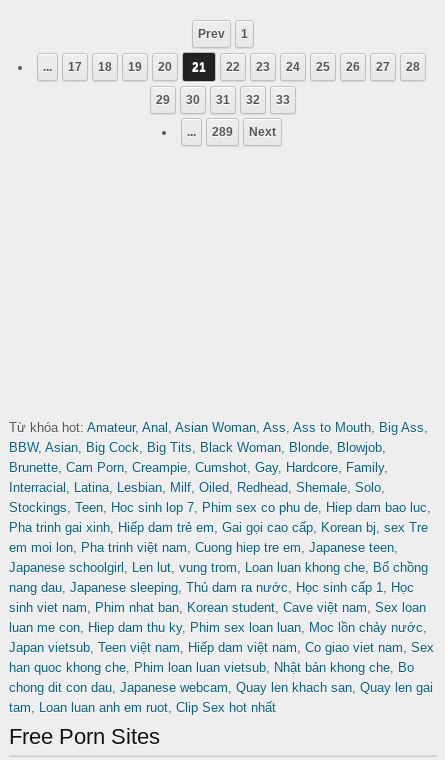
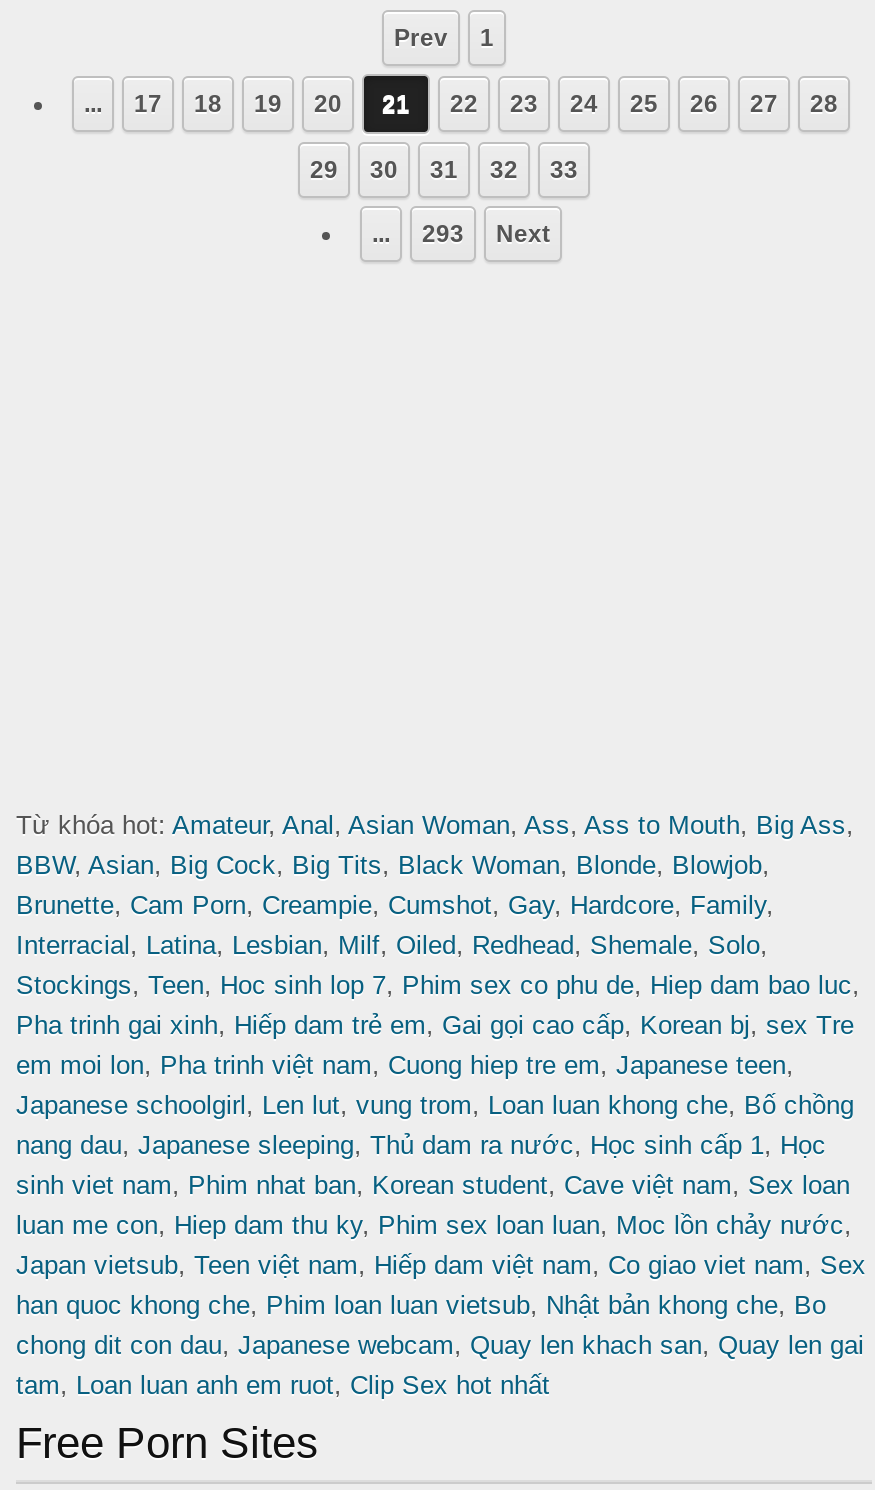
[212,125,233,139] 289 -> [422,220,464,248] 293

